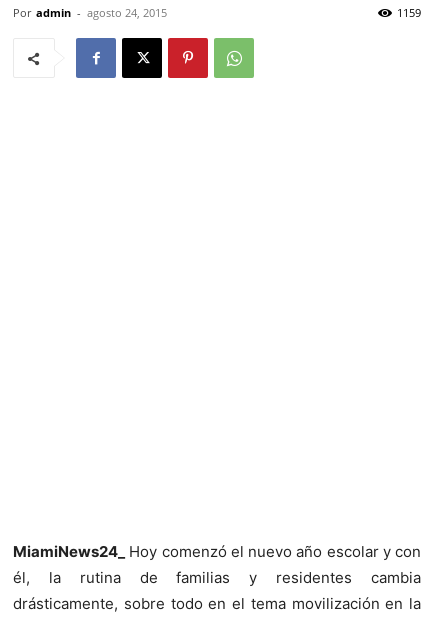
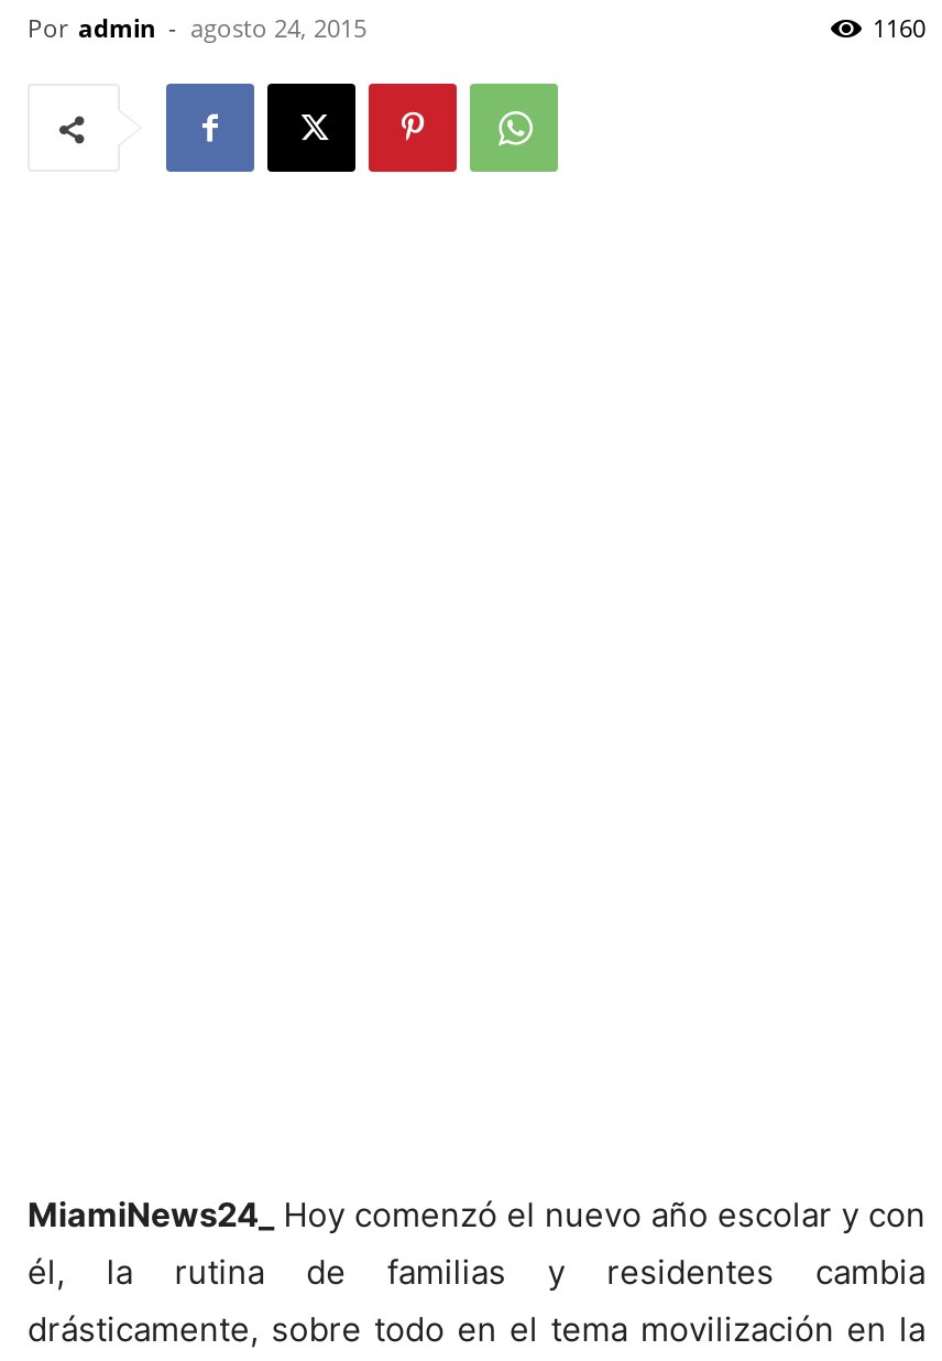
[397,5,421,20] 1159 -> [873,11,925,44] 1160

